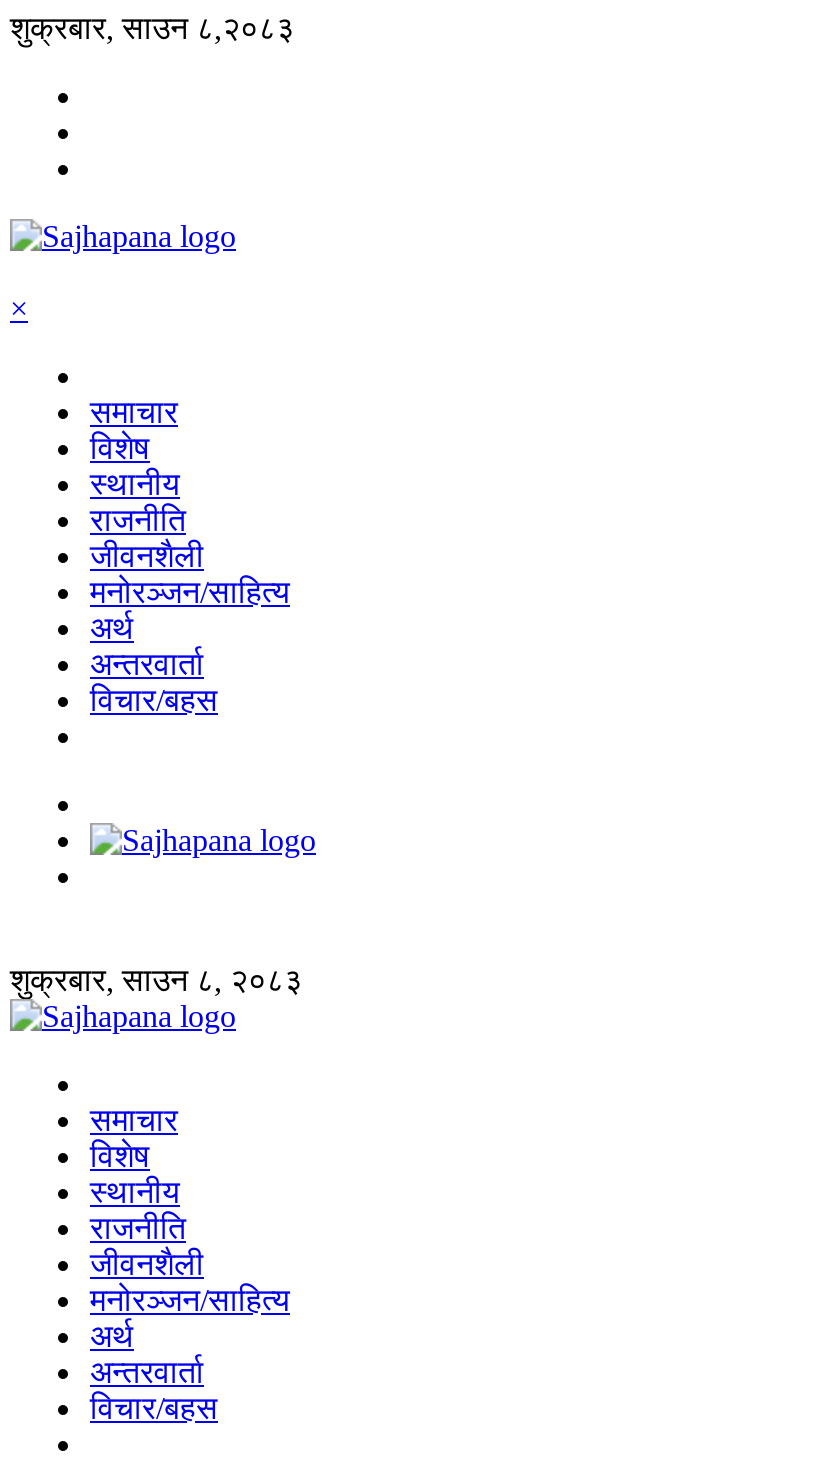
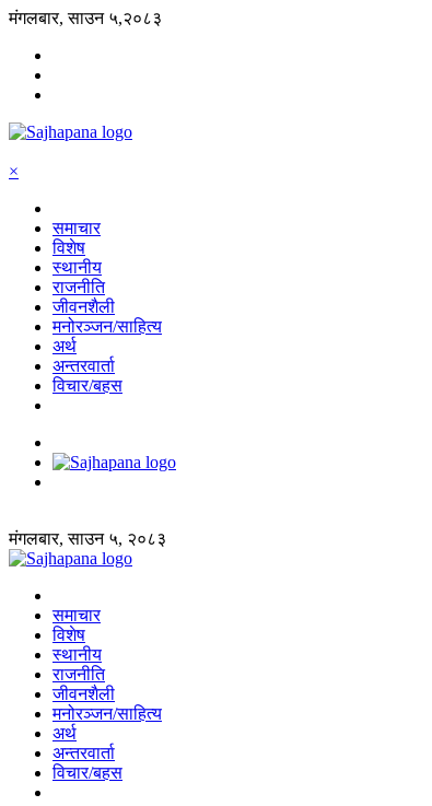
[10,11,294,45] शुक्रबार, साउन ८,२०८३ -> [9,9,162,27] मंगलबार, साउन ५,२०८३
[10,963,302,997] शुक्रबार, साउन ८, २०८३ -> [9,529,166,548] मंगलबार, साउन ५, २०८३

